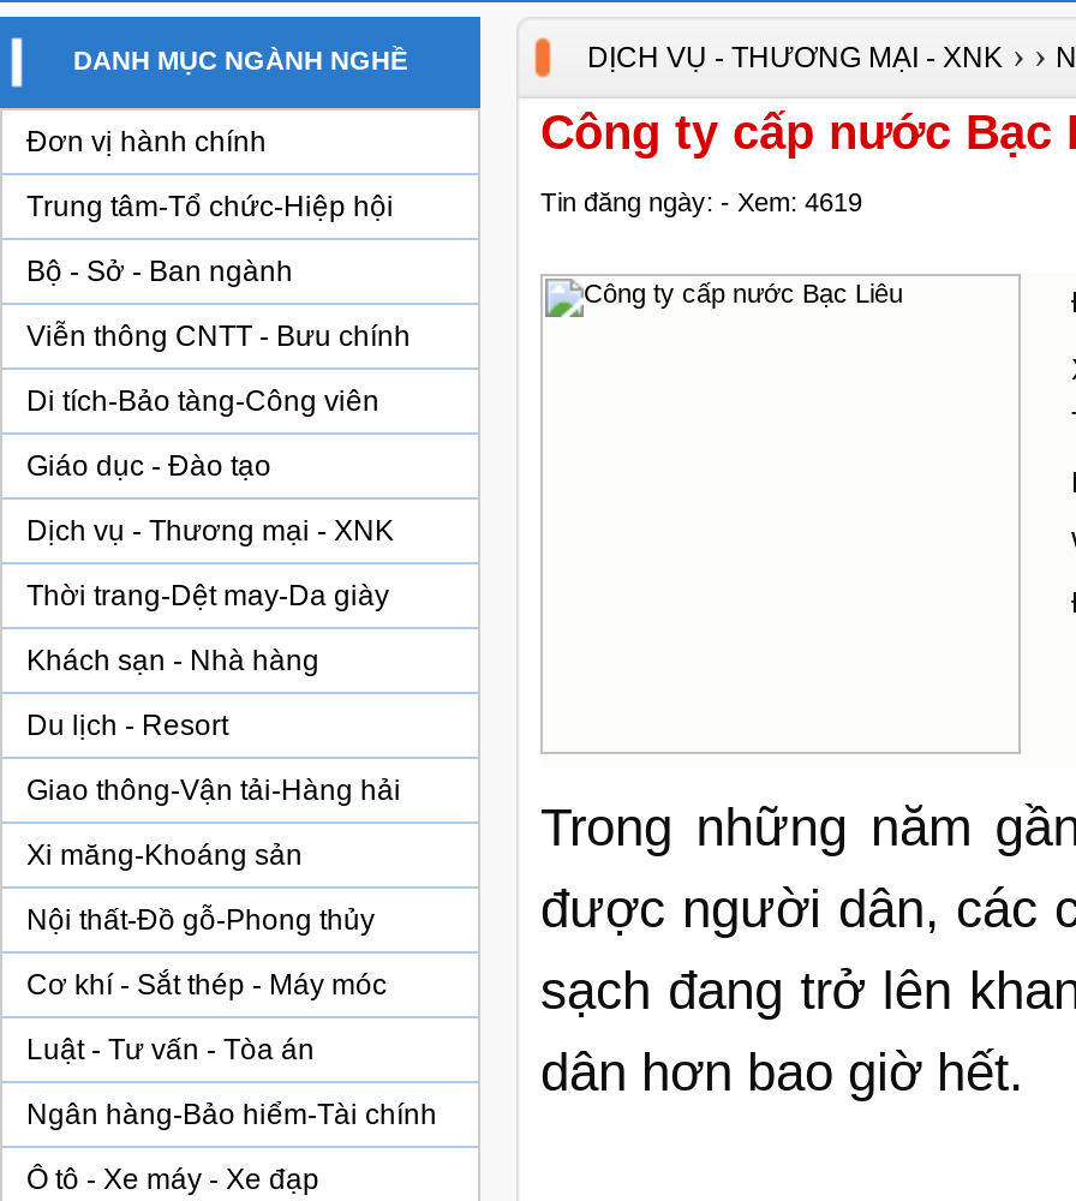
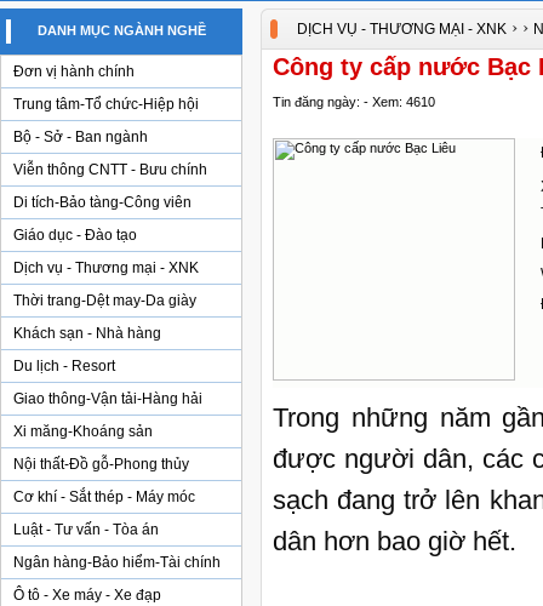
[540,187,862,216] Tin đăng ngày: - Xem: 4619 -> [273,95,435,109] Tin đăng ngày: - Xem: 4610

